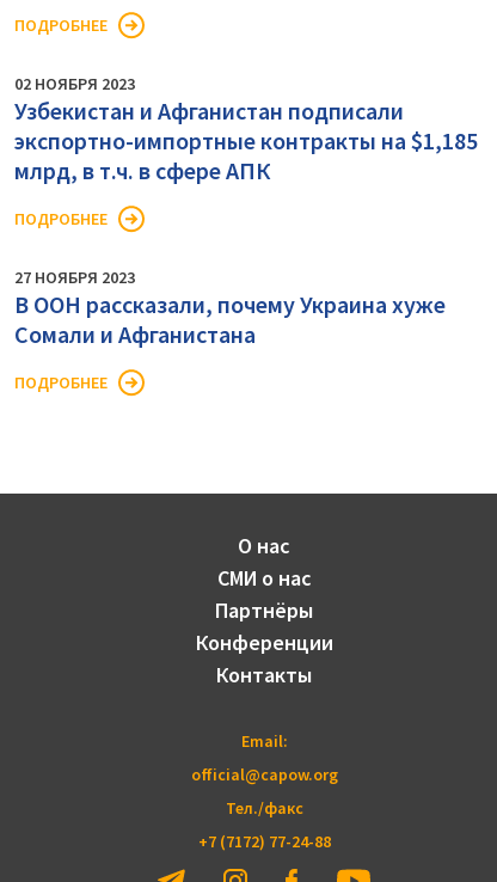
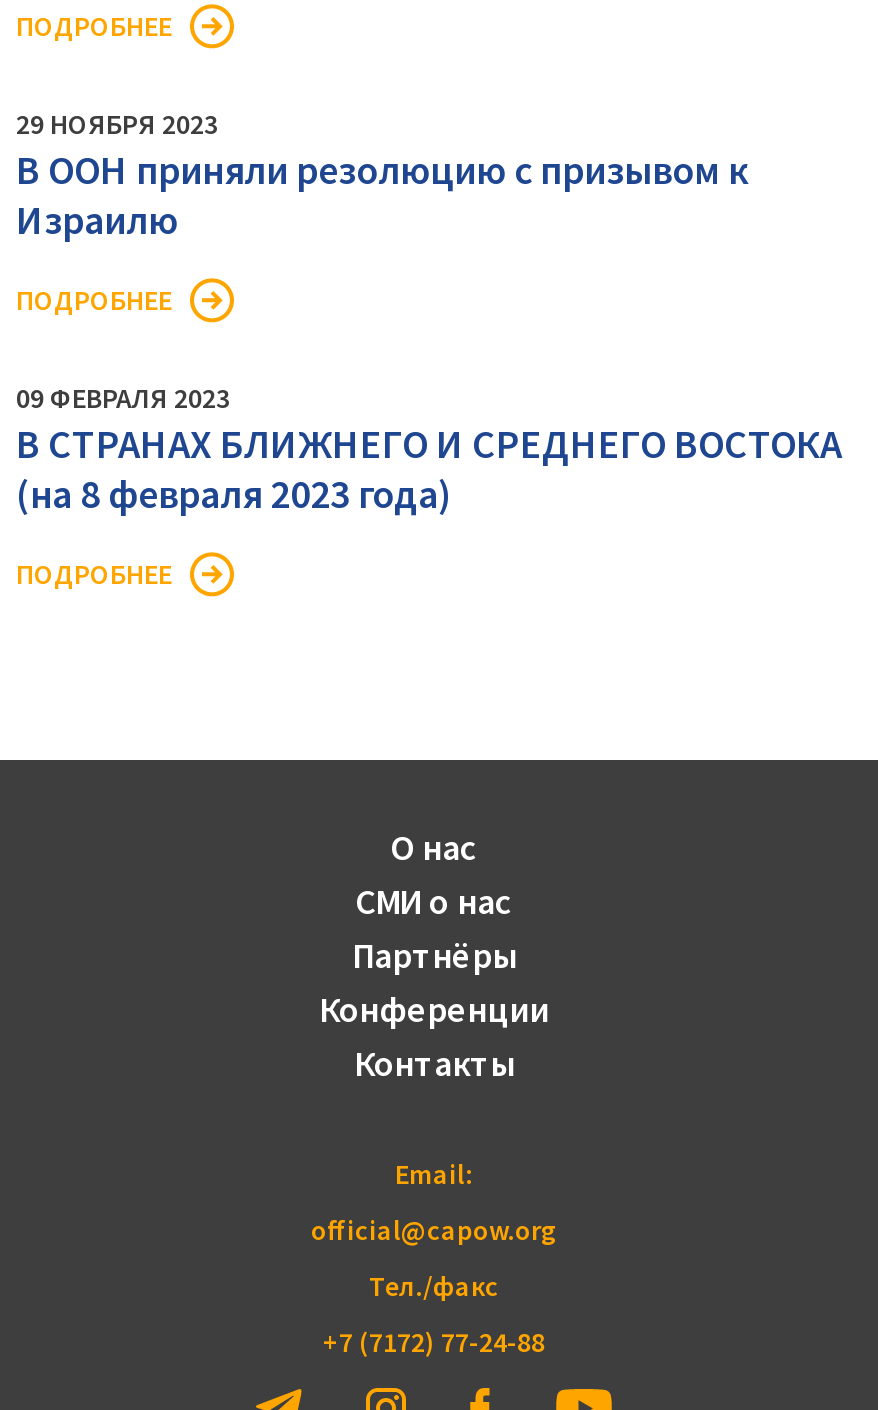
[14,73,478,185] 02 НОЯБРЯ 2023 | Узбекистан и Афганистан подписали | экспортно-импортные контракты на $1,185 | млрд, в т.ч. в сфере АПК -> [16,106,748,244] 29 НОЯБРЯ 2023 | В ООН приняли резолюцию с призывом к | Израилю
[14,267,446,349] 27 НОЯБРЯ 2023 | В ООН рассказали, почему Украина хуже | Сомали и Афганистана -> [16,380,842,518] 09 ФЕВРАЛЯ 2023 | В СТРАНАХ БЛИЖНЕГО И СРЕДНЕГО ВОСТОКА | (на 8 февраля 2023 года)

